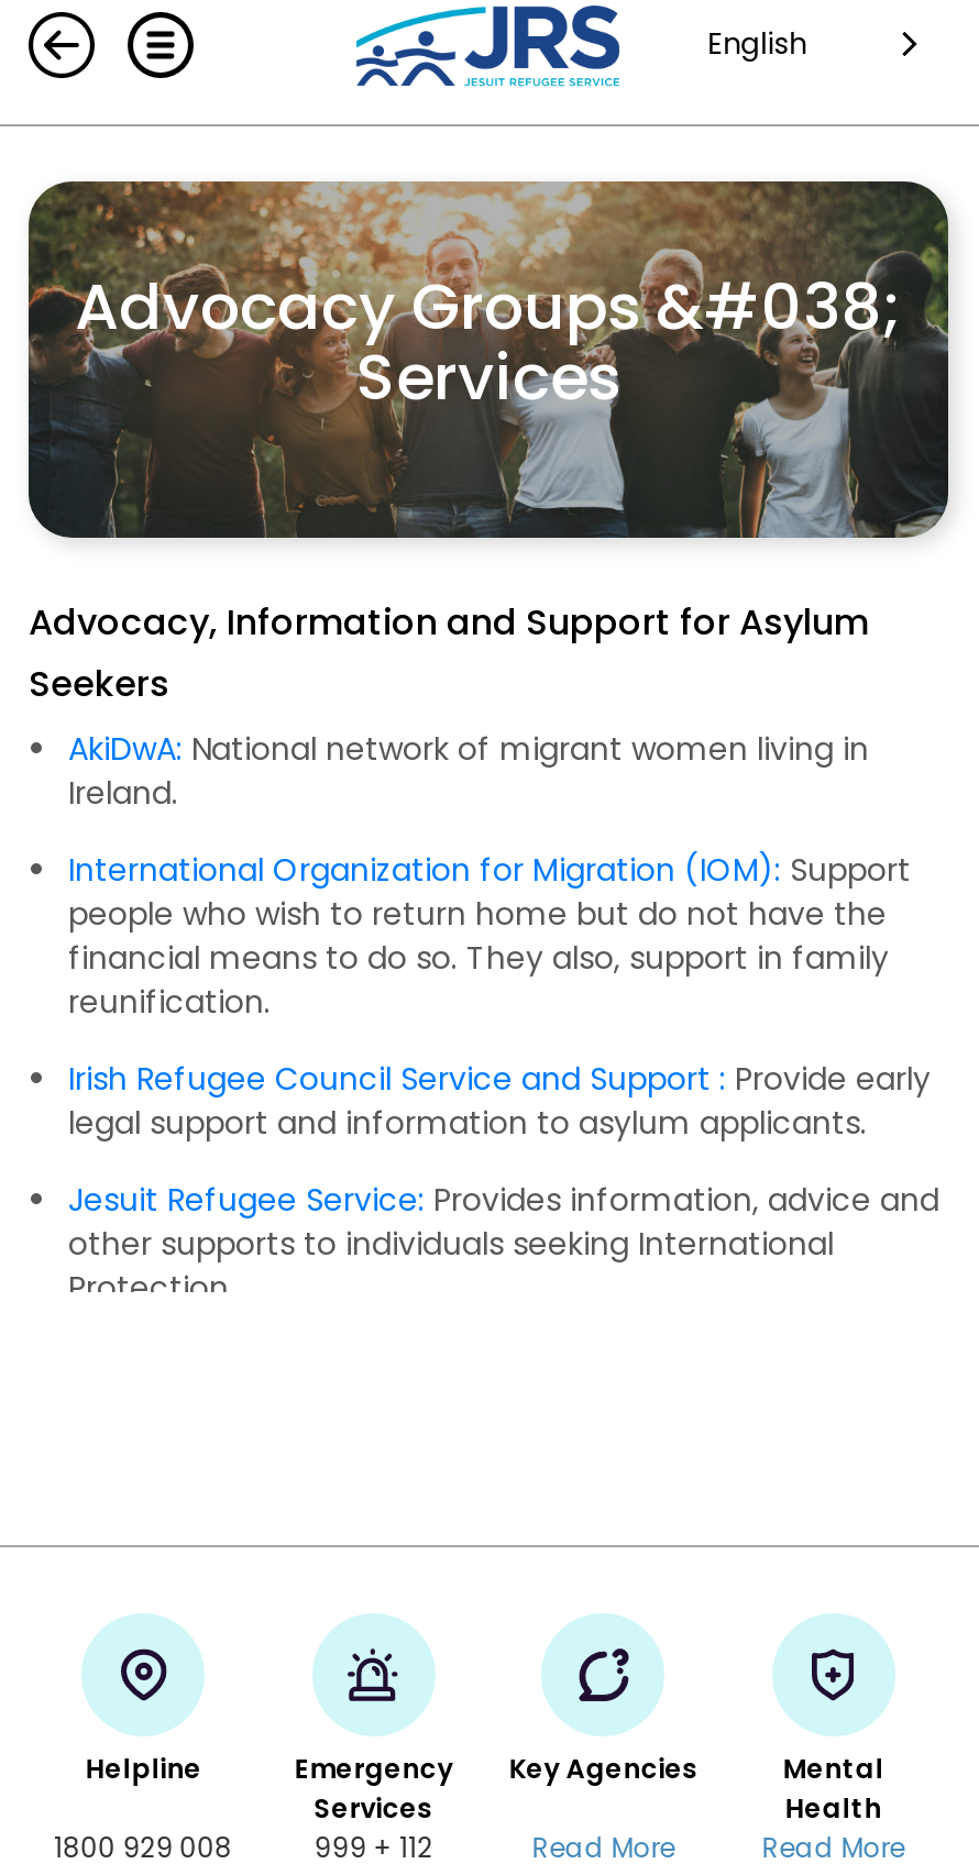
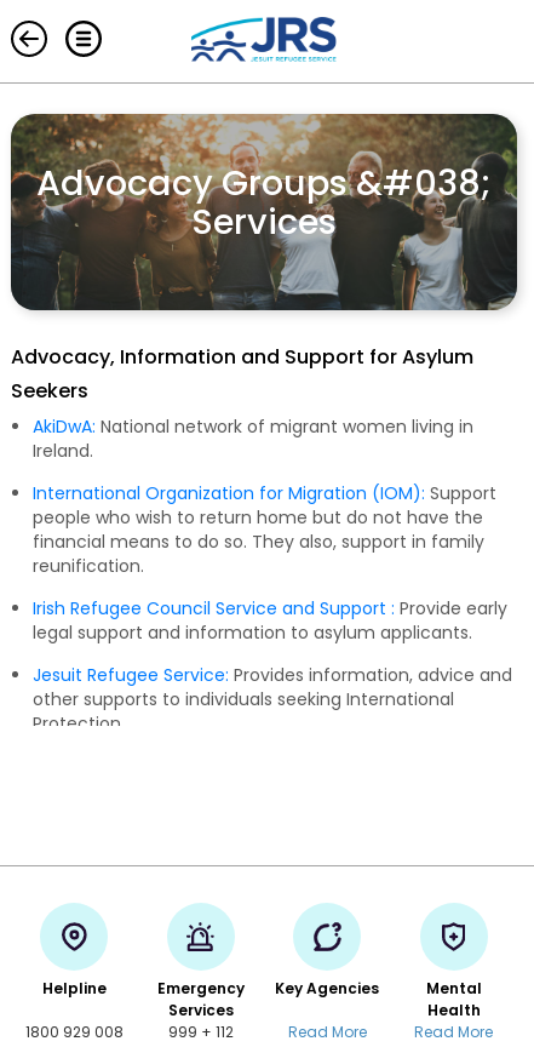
[708,24,807,66] English -> none

